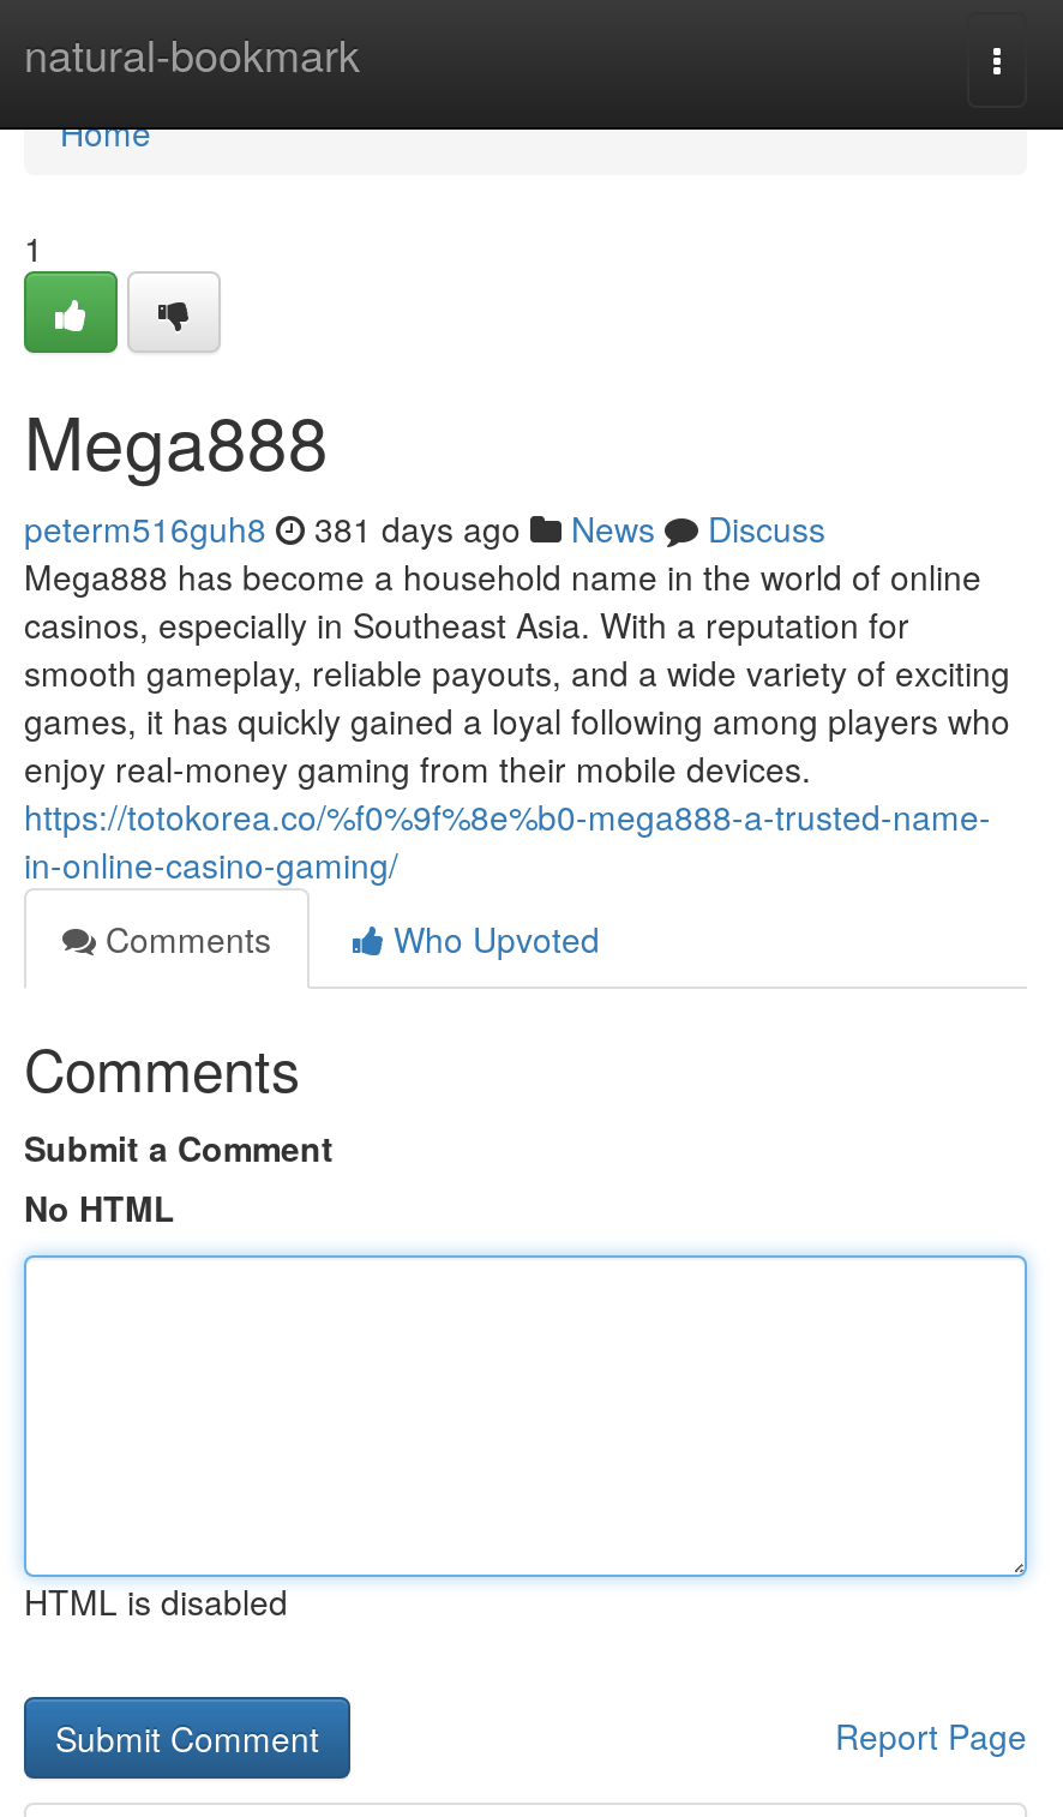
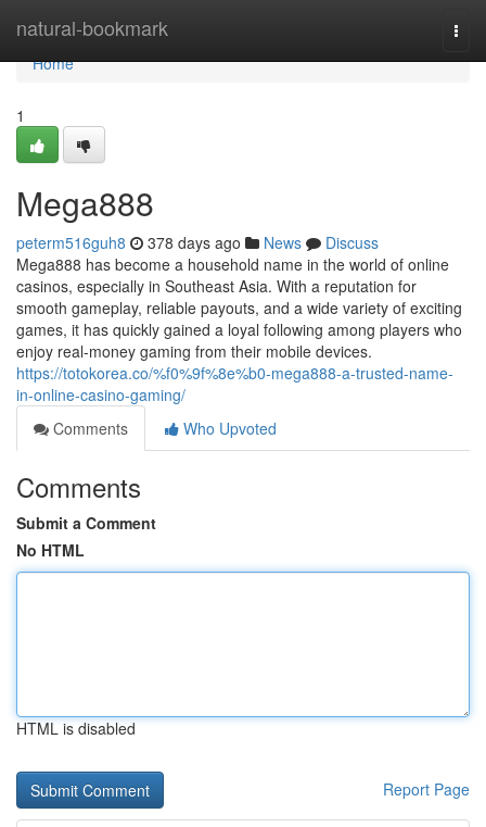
[24,504,825,552] peterm516guh8 381 days ago News Discuss -> [16,231,379,253] peterm516guh8 378 days ago News Discuss

